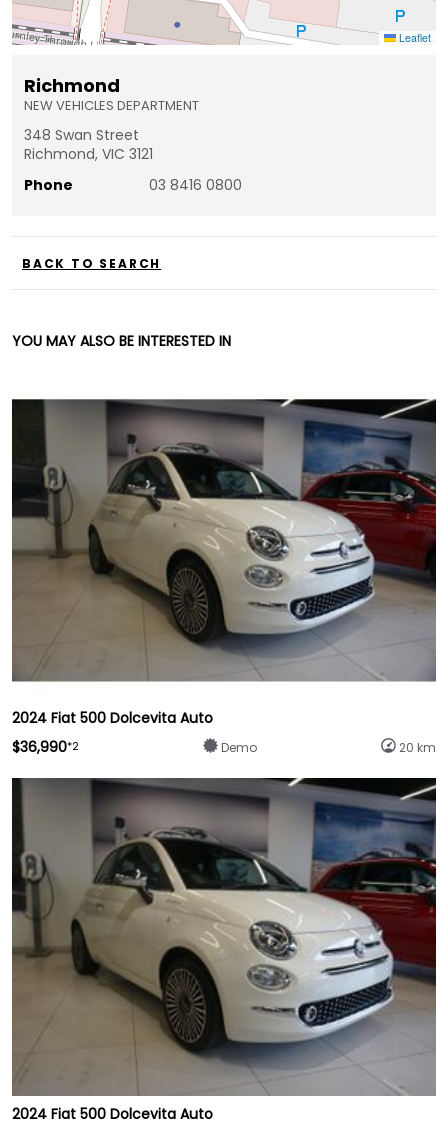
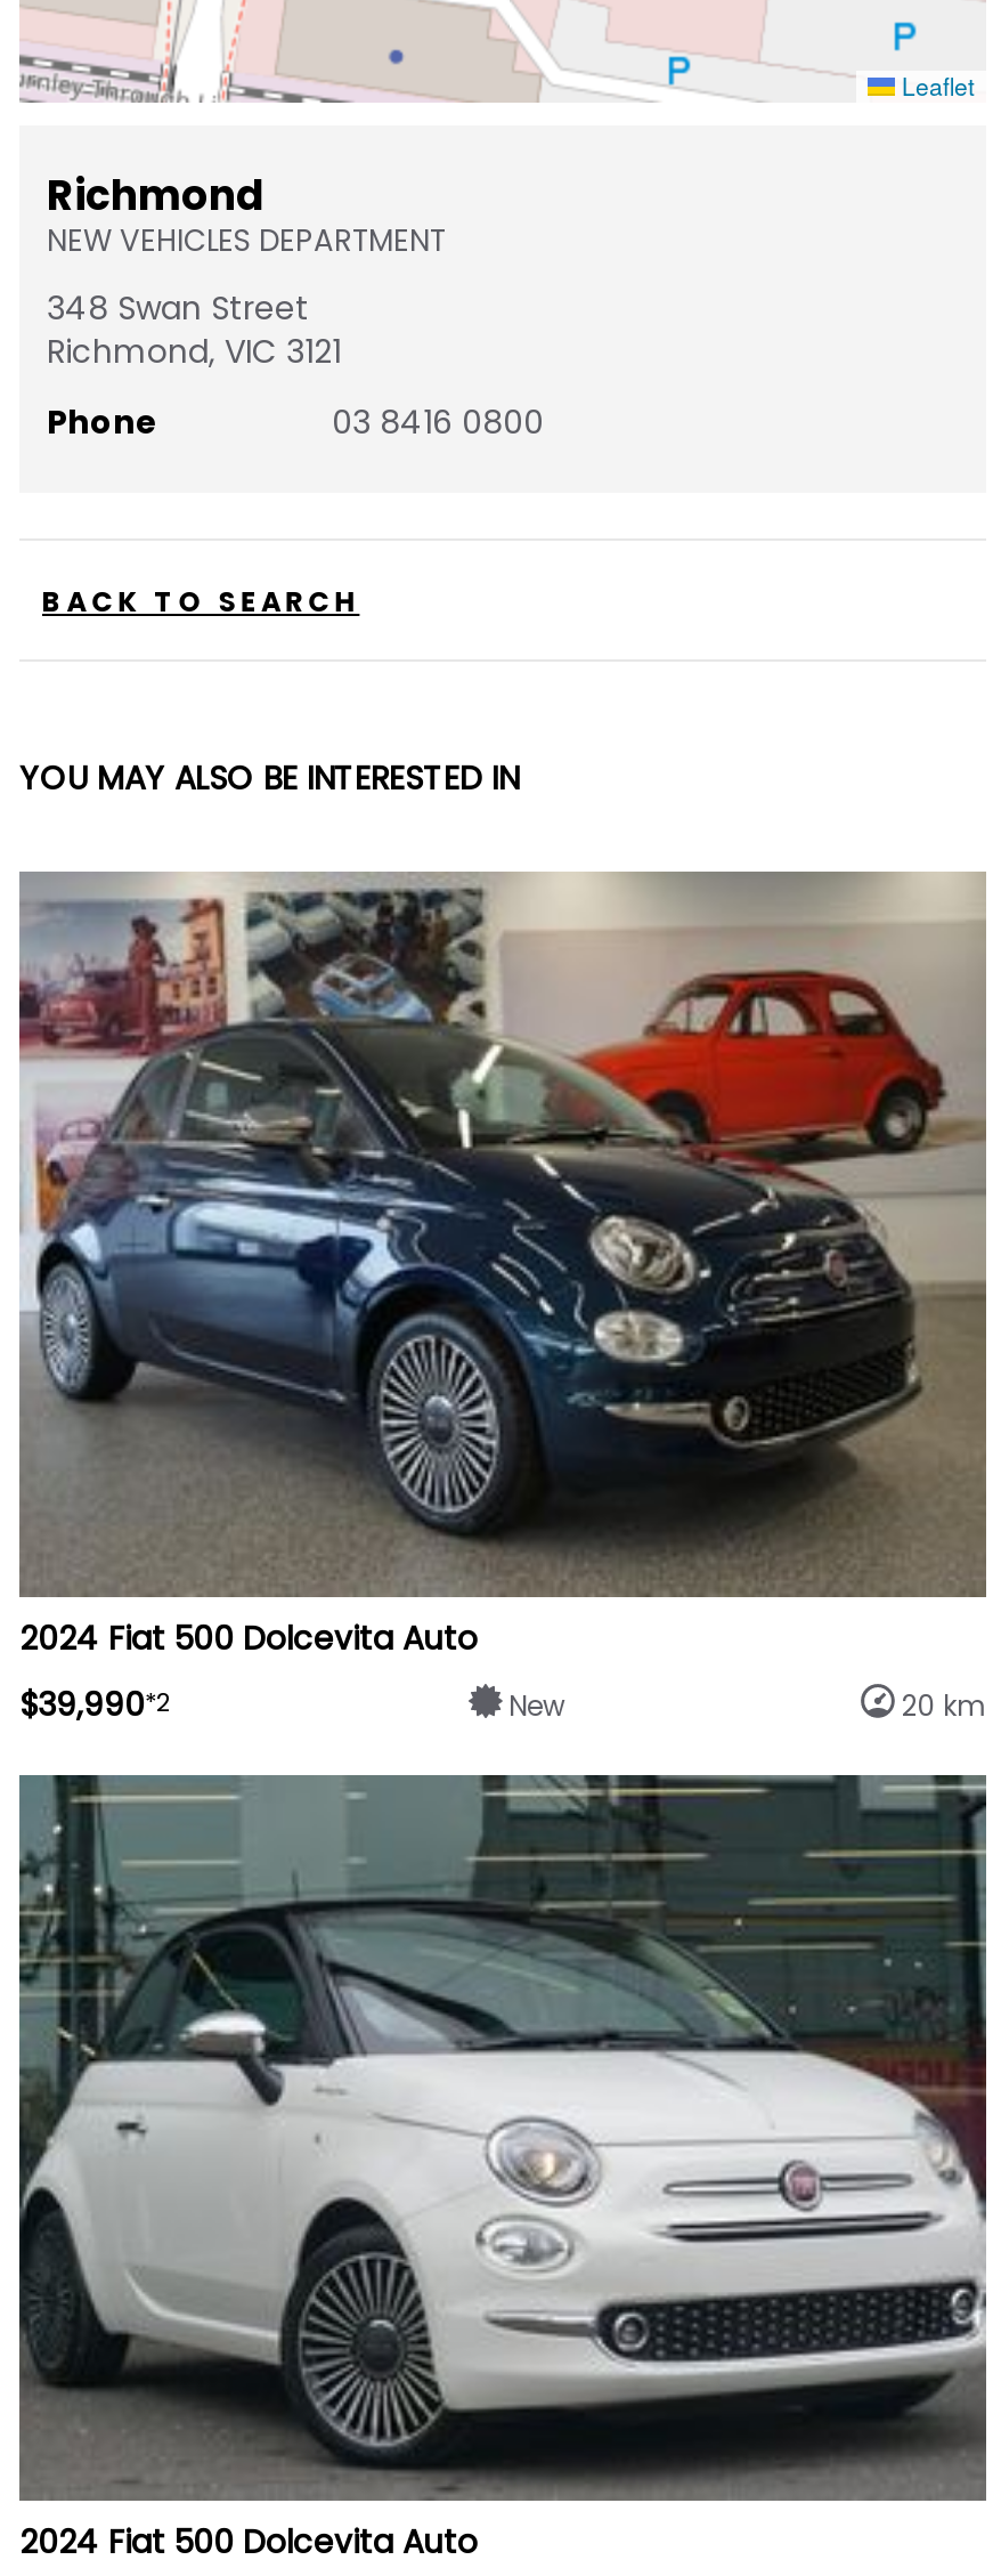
[11,382,437,757] [image] | $36,990*2 | Demo -> [17,869,988,1728] [image] | $39,990*2 | New
[11,777,437,1096] [image] -> [17,1773,988,2498] [image]

